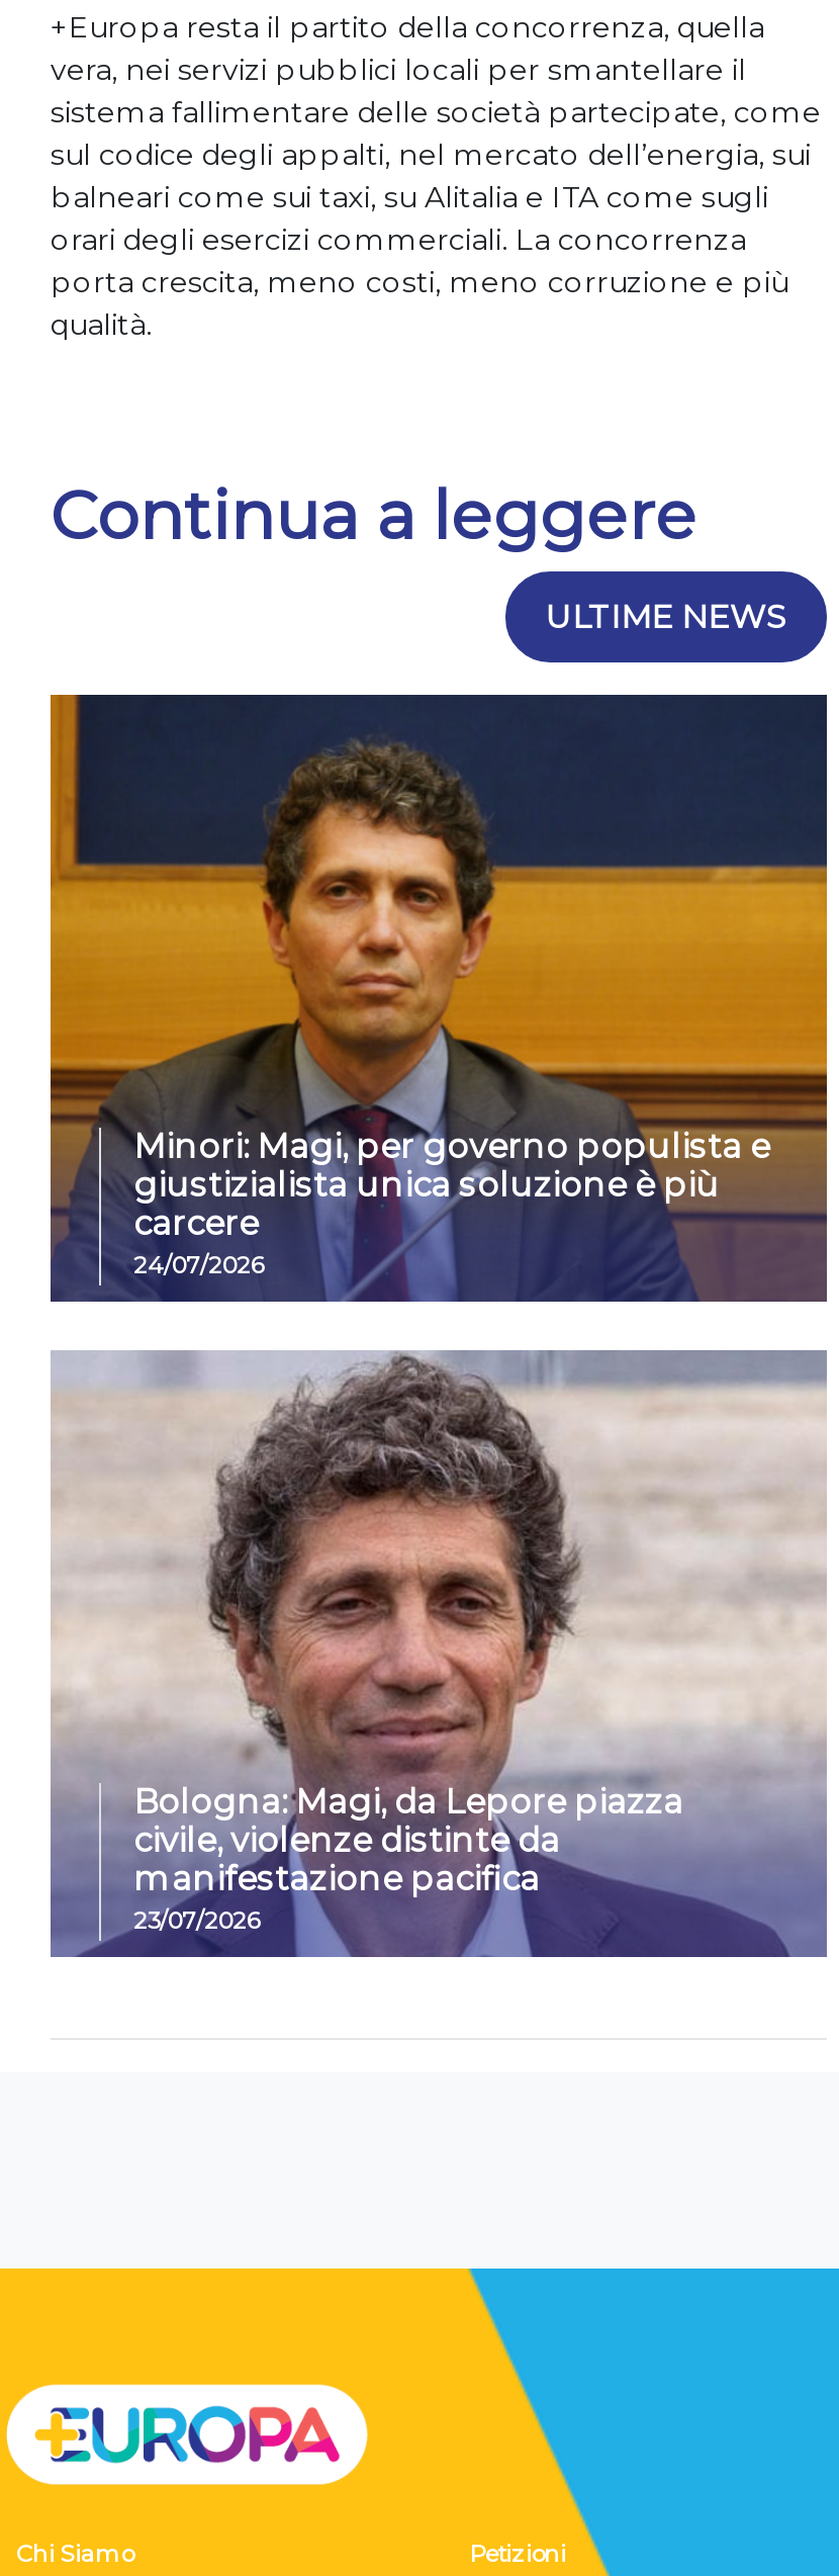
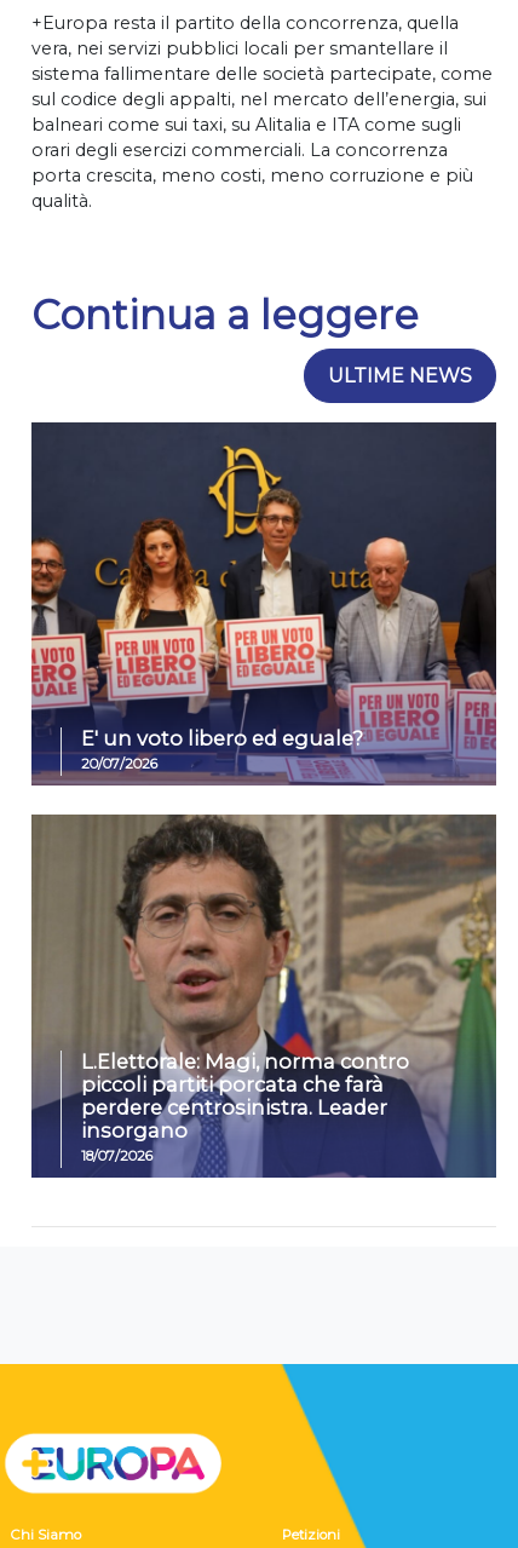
[49,693,829,1302] [image] | Minori: Magi, per governo populista e | giustizialista unica soluzione è più | carcere | 24/07/2026 -> [30,421,497,785] [image] | E' un voto libero ed eguale? | 20/07/2026
[51,1350,827,1957] [image] | Bologna: Magi, da Lepore piazza | civile, violenze distinte da | manifestazione pacifica | 23/07/2026 -> [31,813,497,1178] [image] | L.Elettorale: Magi, norma contro | piccoli partiti porcata che farà | perdere centrosinistra. Leader | insorgano | 18/07/2026

